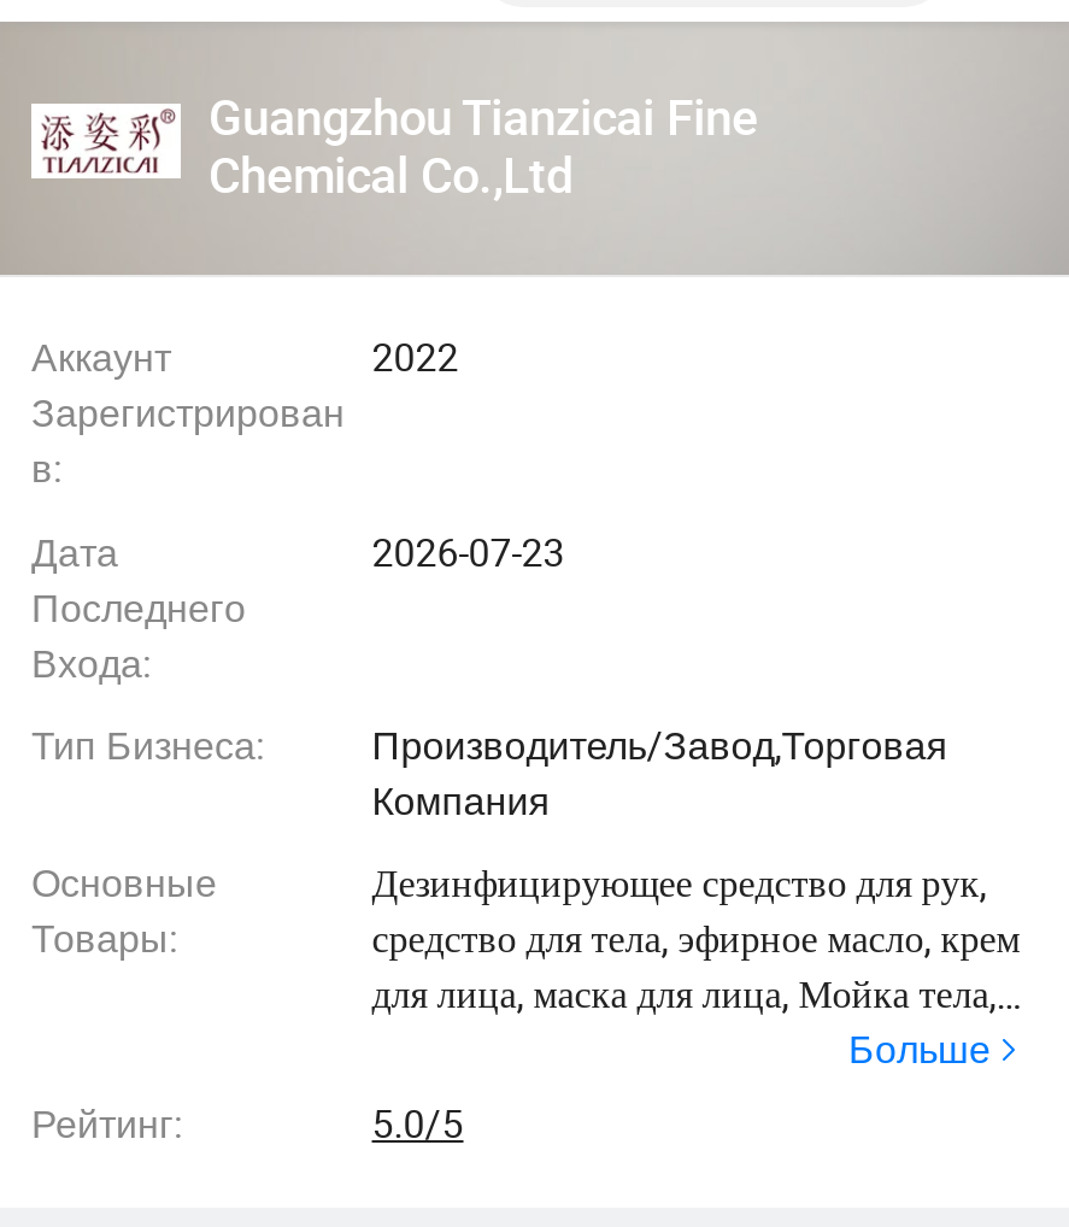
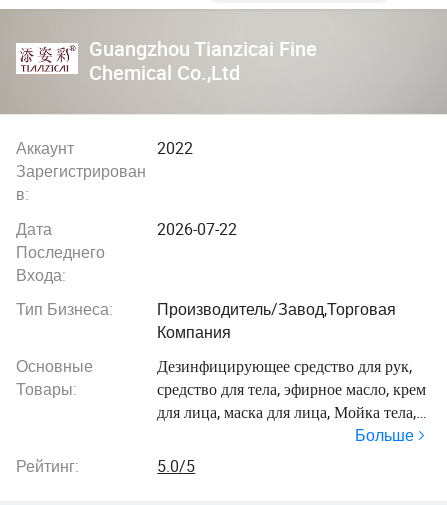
[372,525,565,578] 2026-07-23 -> [157,218,237,240] 2026-07-22

